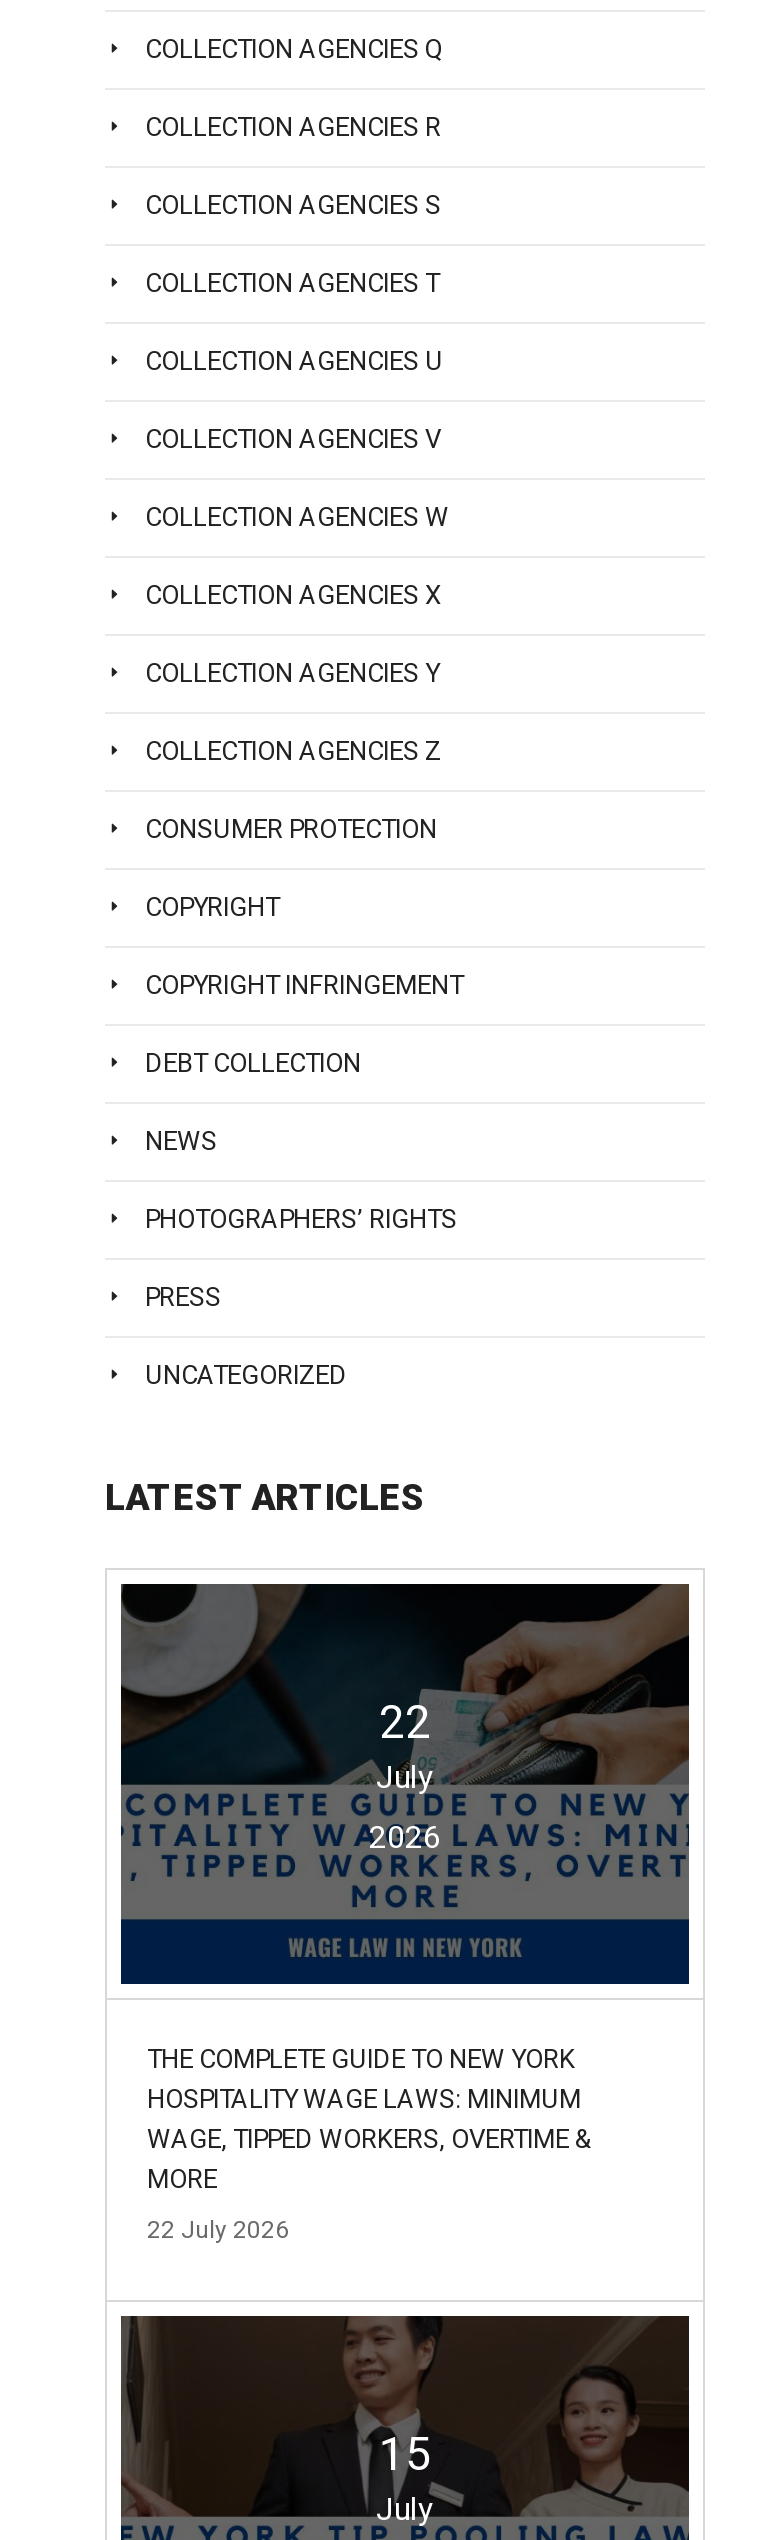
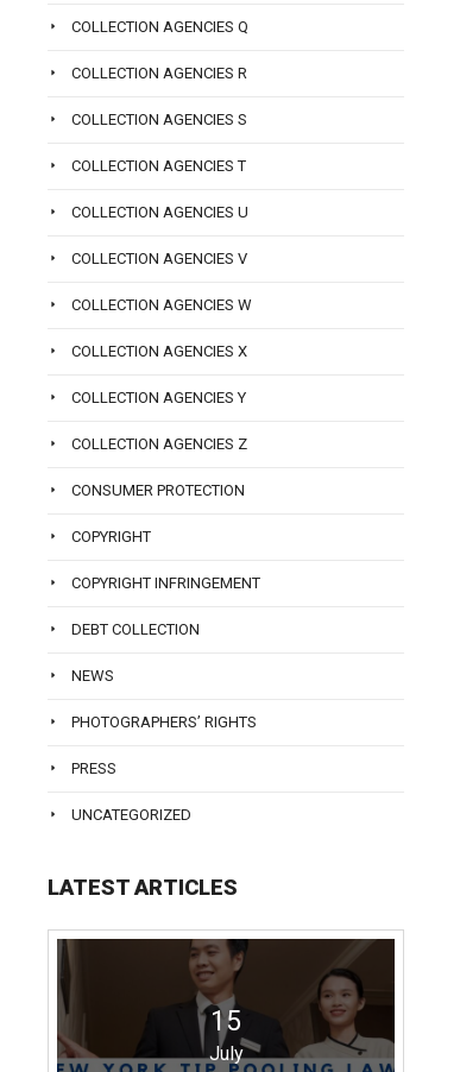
[121,1584,689,1986] [image] | 22 | July | 2026 -> none
[147,2044,593,2244] THE COMPLETE GUIDE TO NEW YORK | HOSPITALITY WAGE LAWS: MINIMUM | WAGE, TIPPED WORKERS, OVERTIME & | MORE | 22 July 2026 -> none

